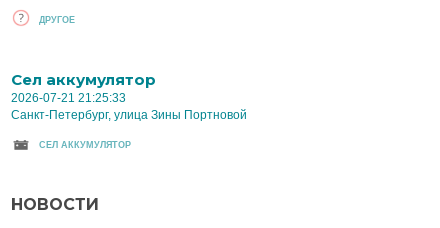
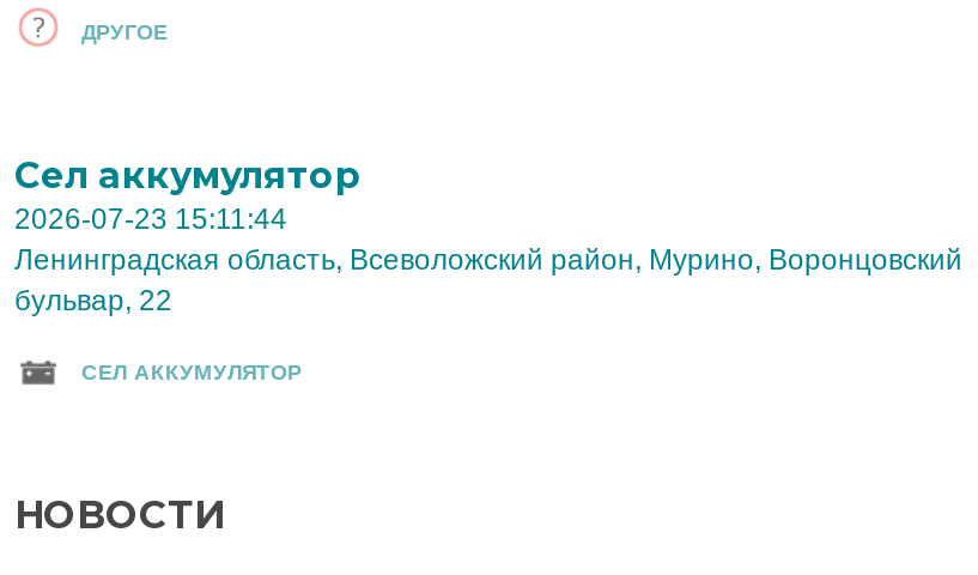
[11,91,247,122] 2026-07-21 21:25:33 | Санкт-Петербург, улица Зины Портновой -> [14,202,962,317] 2026-07-23 15:11:44 | Ленинградская область, Всеволожский район, Мурино, Воронцовский | бульвар, 22

